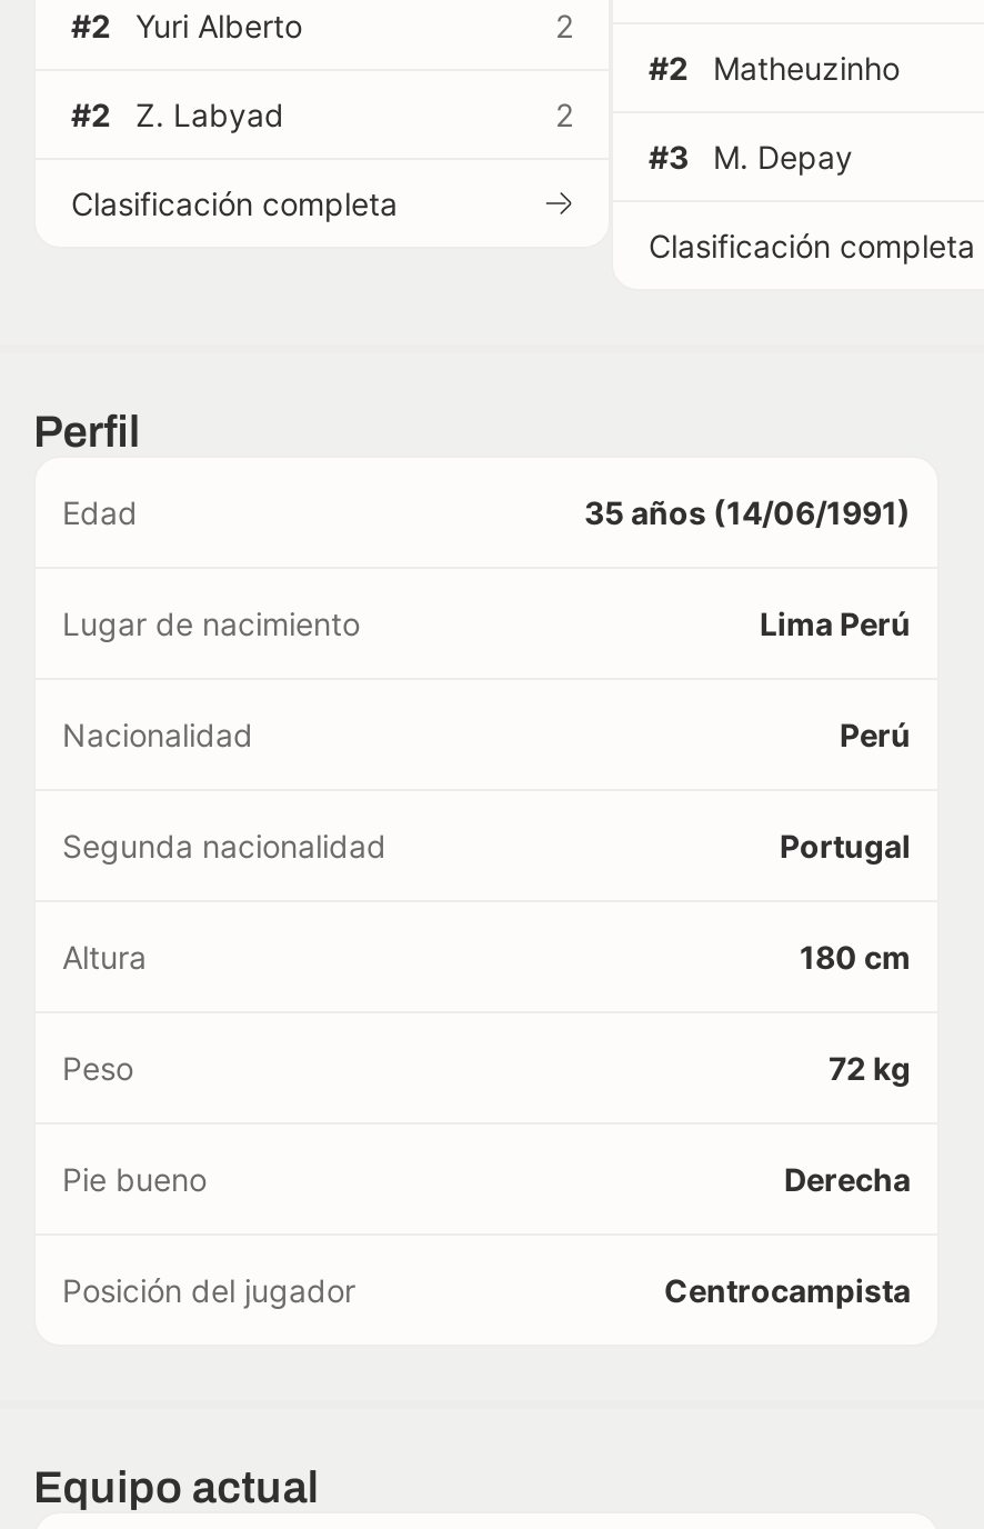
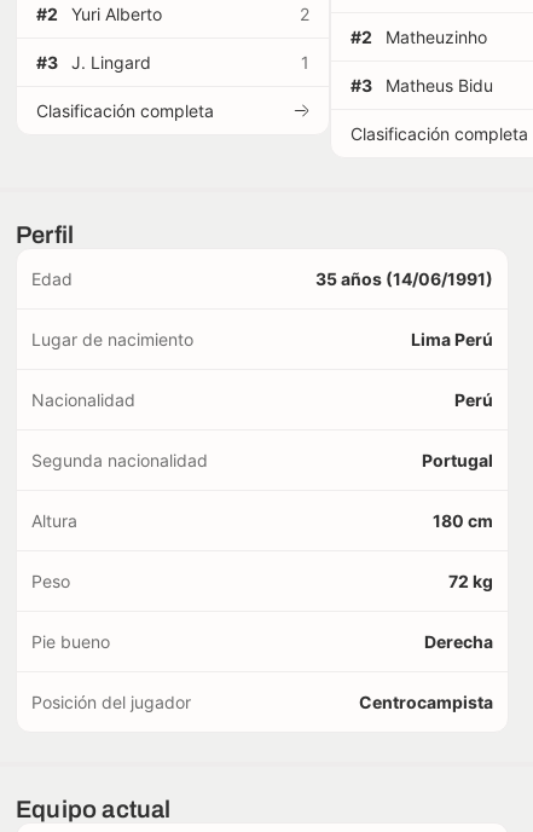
[71,96,573,134] #2 | Z. Labyad | 2 -> [36,52,309,73] #3 | J. Lingard | 1
[713,139,853,176] M. Depay -> [386,75,493,96] Matheus Bidu

